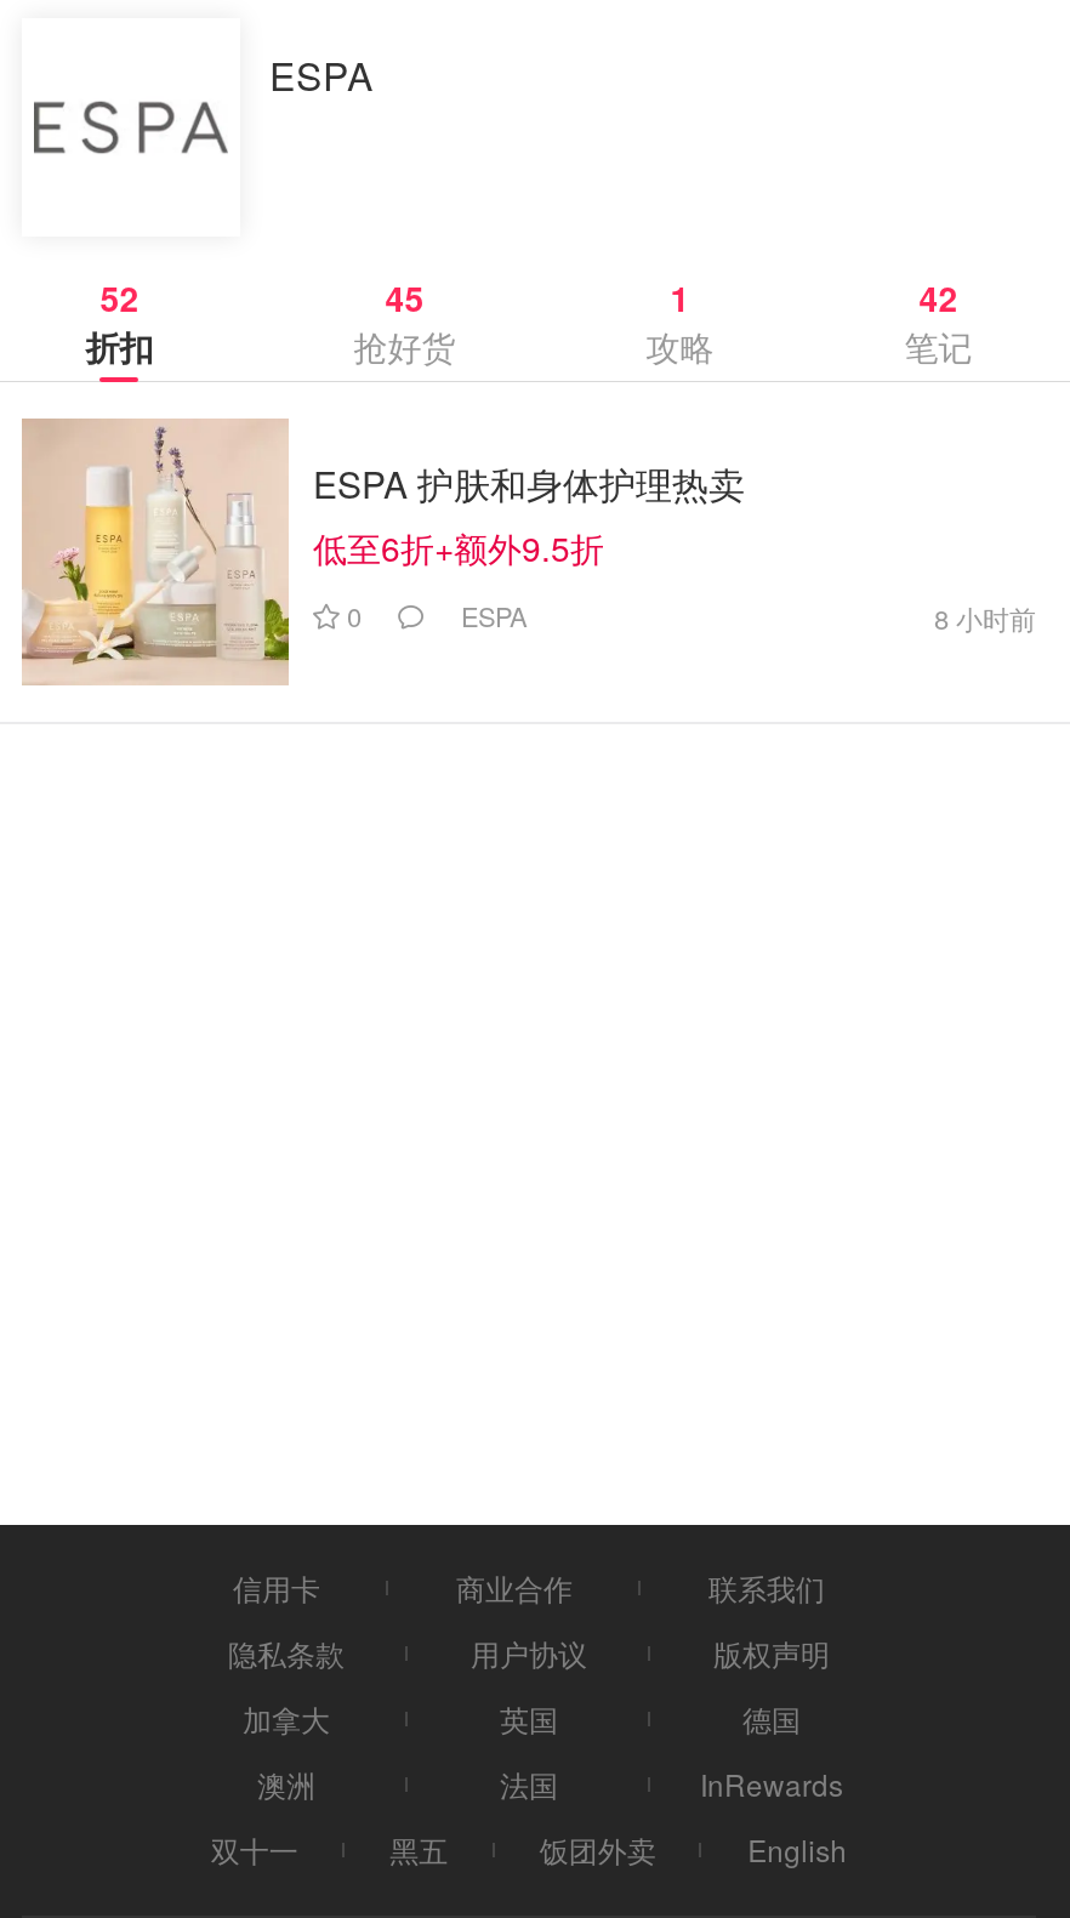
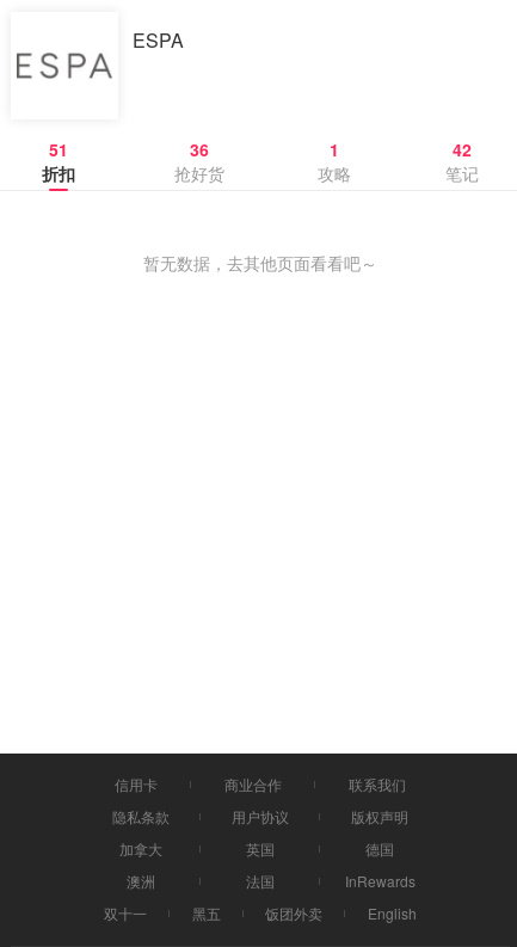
[100,273,139,321] 52 -> [49,137,68,161] 51
[385,273,424,321] 45 -> [190,137,209,161] 36
[19,416,291,685] [image] -> none
[313,457,1036,636] ESPA 护肤和身体护理热卖 | 低至6折+额外9.5折 | 0 | ESPA | 8 小时前 -> [143,251,377,275] 暂无数据，去其他页面看看吧～

